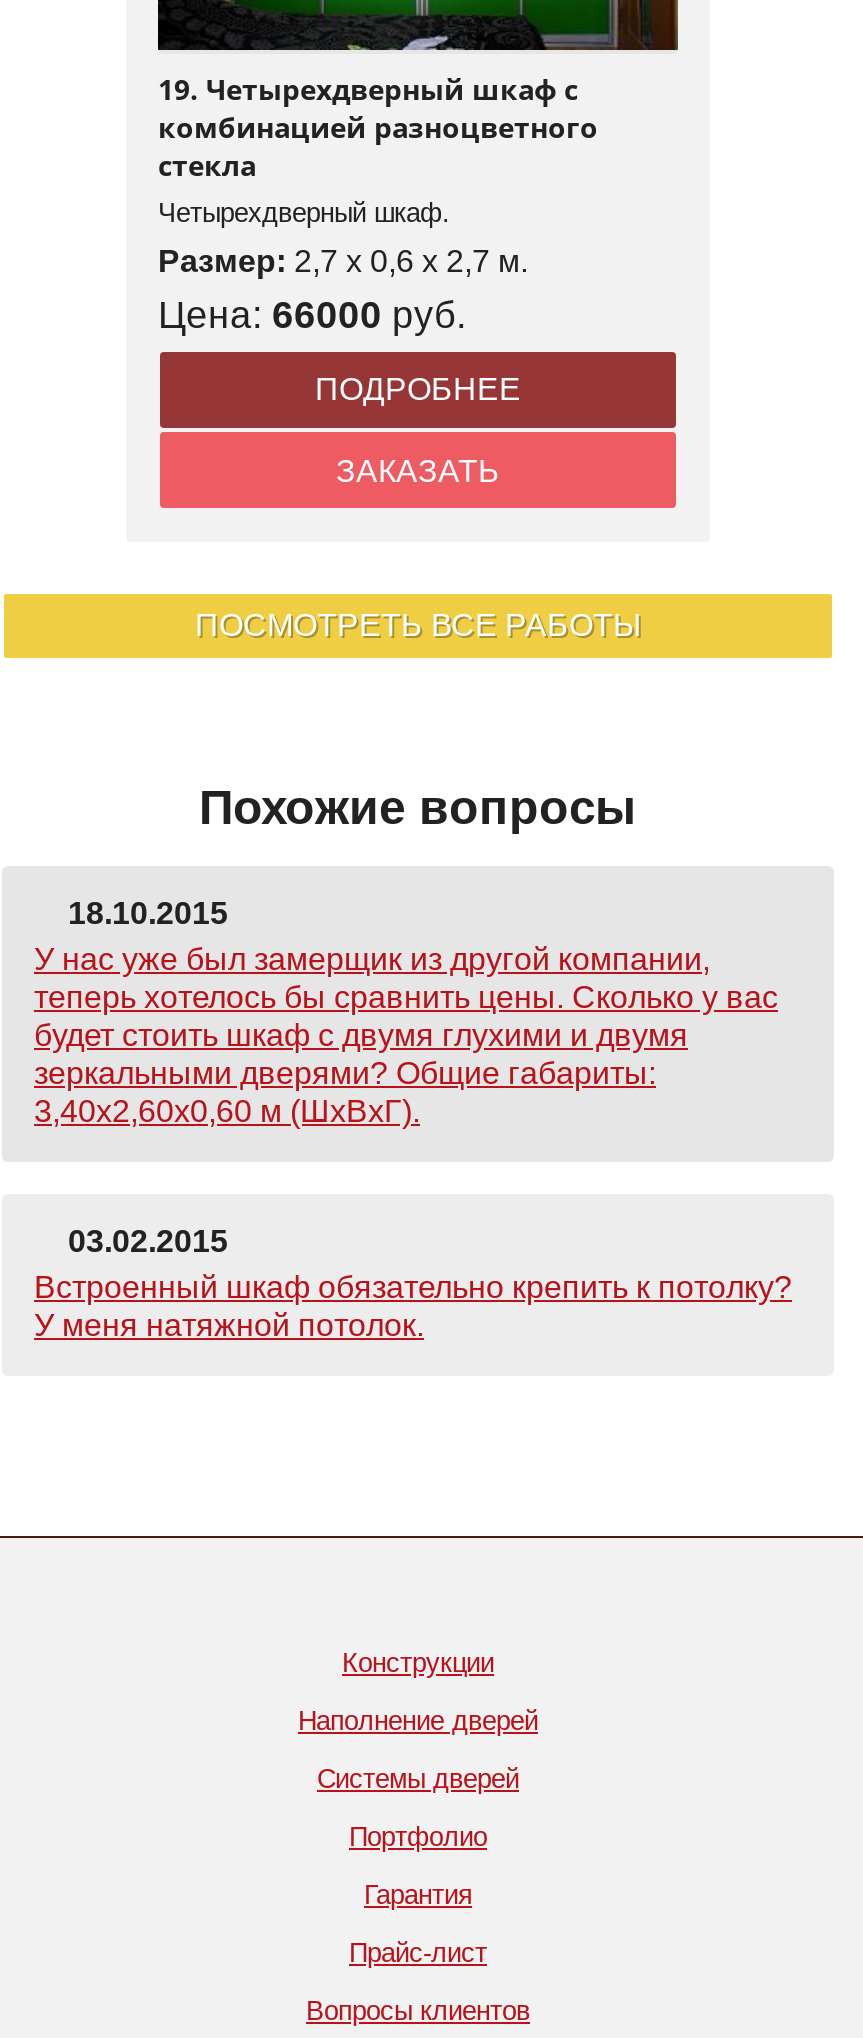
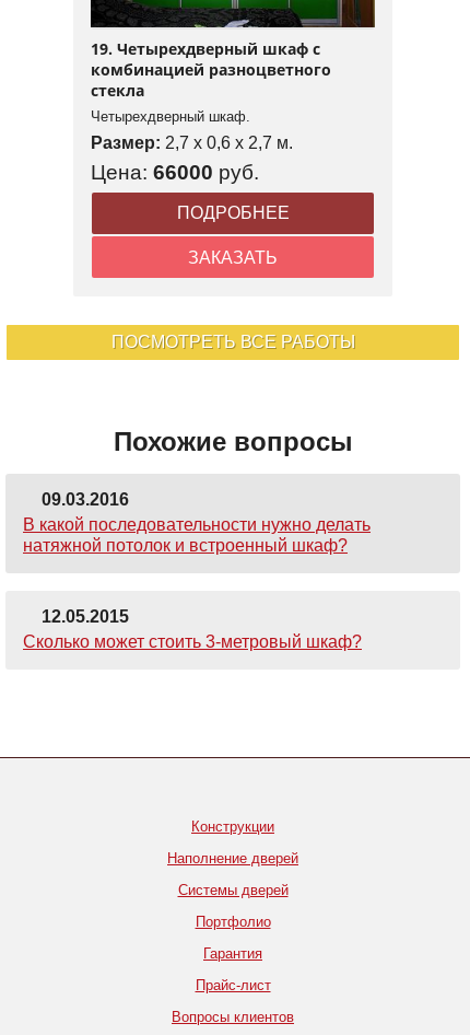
[34,895,778,1128] 18.10.2015 | У нас уже был замерщик из другой компании, | теперь хотелось бы сравнить цены. Сколько у вас | будет стоить шкаф с двумя глухими и двумя | зеркальными дверями? Общие габариты: | 3,40х2,60х0,60 м (ШхВхГ). -> [23,490,371,555] 09.03.2016 | В какой последовательности нужно делать | натяжной потолок и встроенный шкаф?
[34,1224,792,1343] 03.02.2015 | Встроенный шкаф обязательно крепить к потолку? | У меня натяжной потолок. -> [23,607,362,651] 12.05.2015 | Сколько может стоить 3-метровый шкаф?

